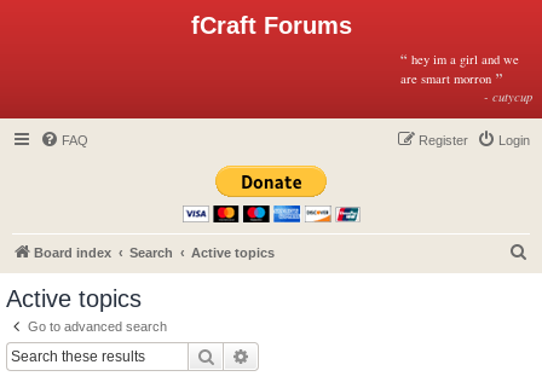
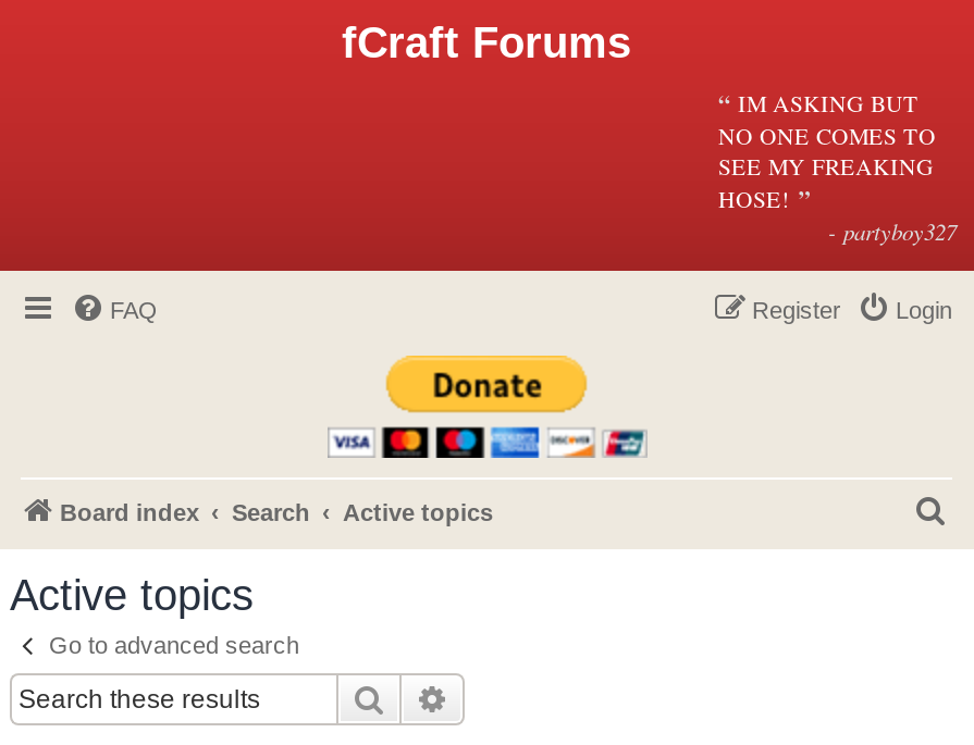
[400,50,532,105] “hey im a girl and we | are smart morron” | - cutycup -> [718,86,957,247] “IM ASKING BUT | NO ONE COMES TO | SEE MY FREAKING | HOSE!” | - partyboy327

